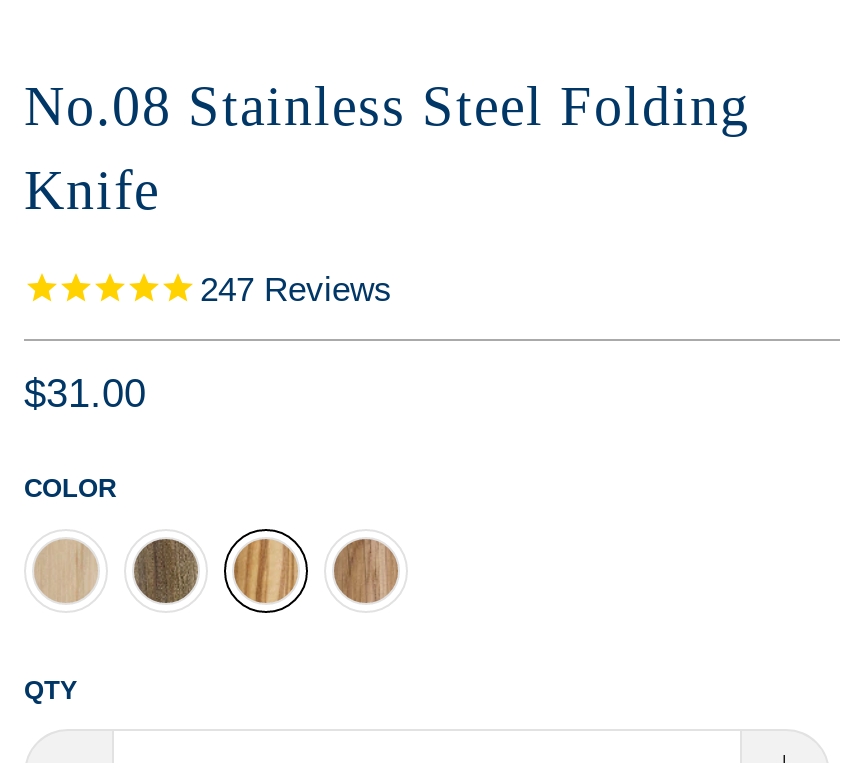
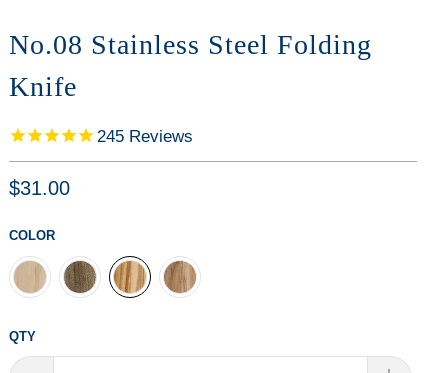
[200,271,392,309] 247 Reviews -> [97,127,193,146] 245 Reviews

